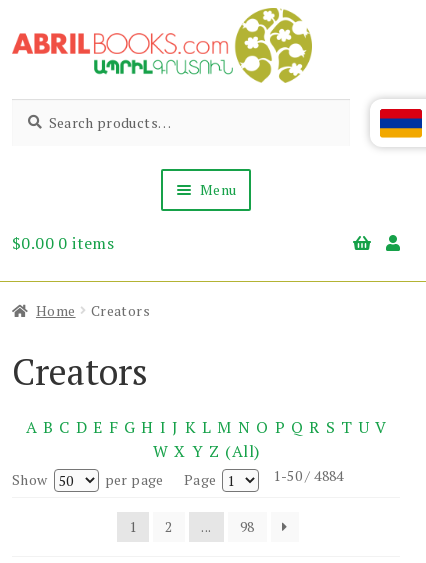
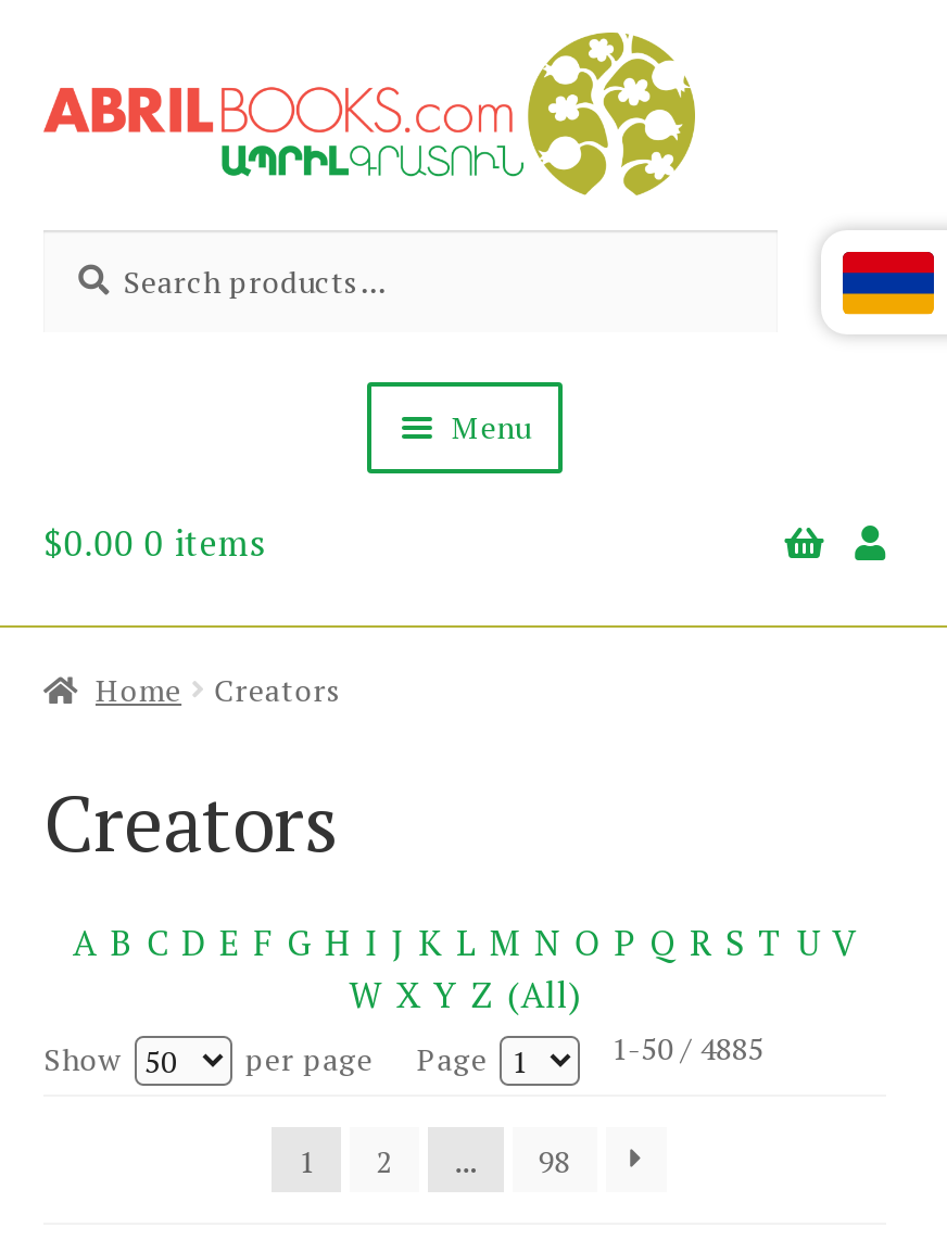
[273,466,344,485] 1-50 / 4884 -> [611,1027,764,1068] 1-50 / 4885

